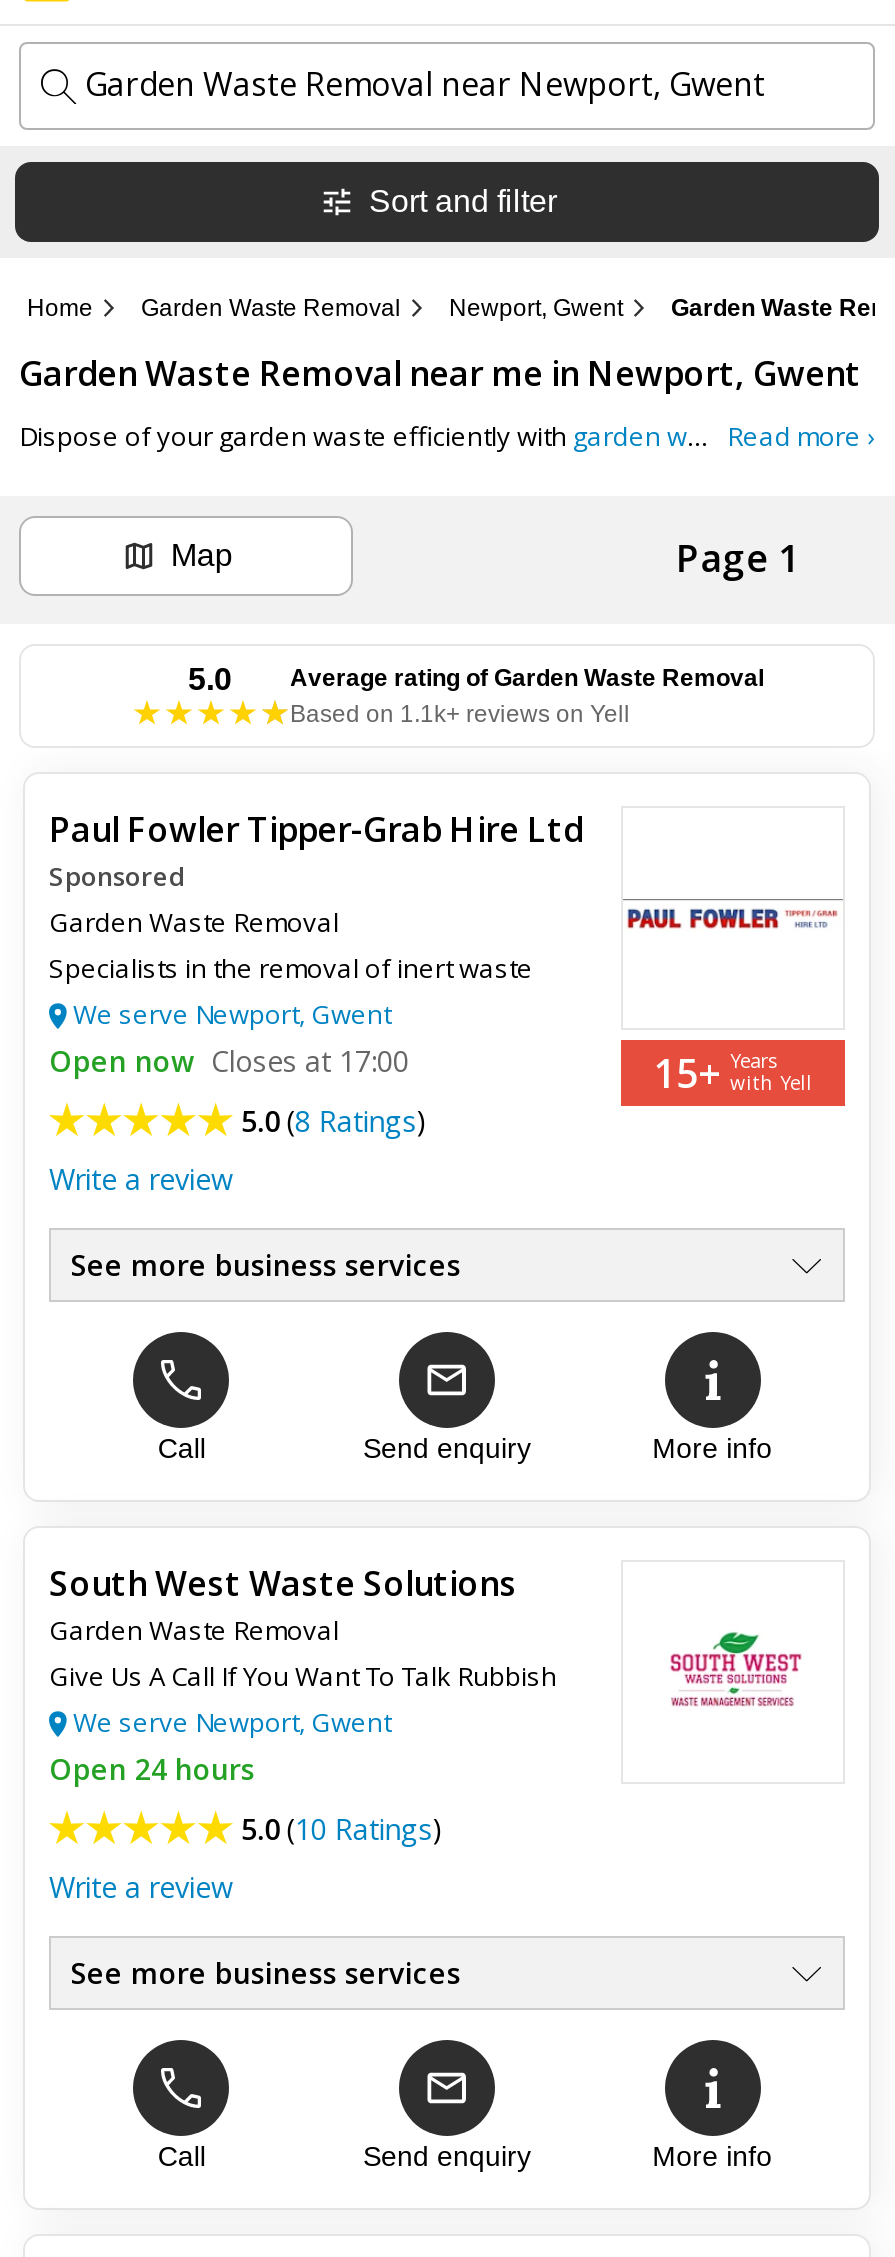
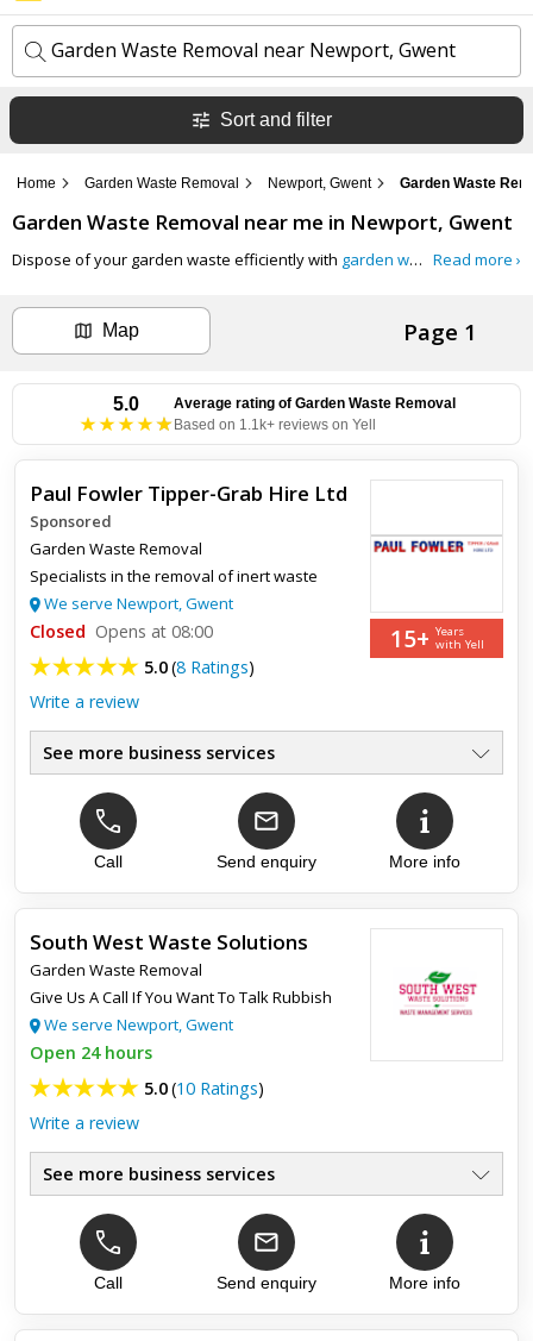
[49,1042,409,1080] Open now Closes at 17:00 -> [30,620,213,642] Closed Opens at 08:00

